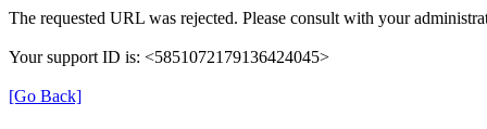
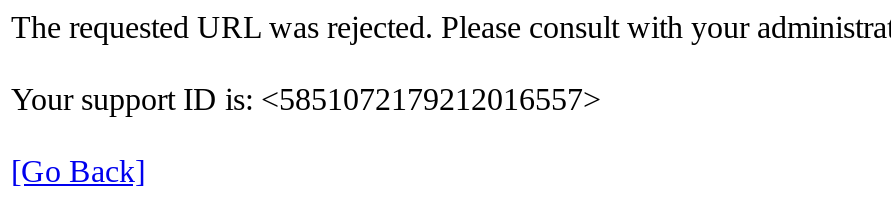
[9,48,329,66] Your support ID is: <5851072179136424045> -> [11,82,601,116] Your support ID is: <5851072179212016557>

